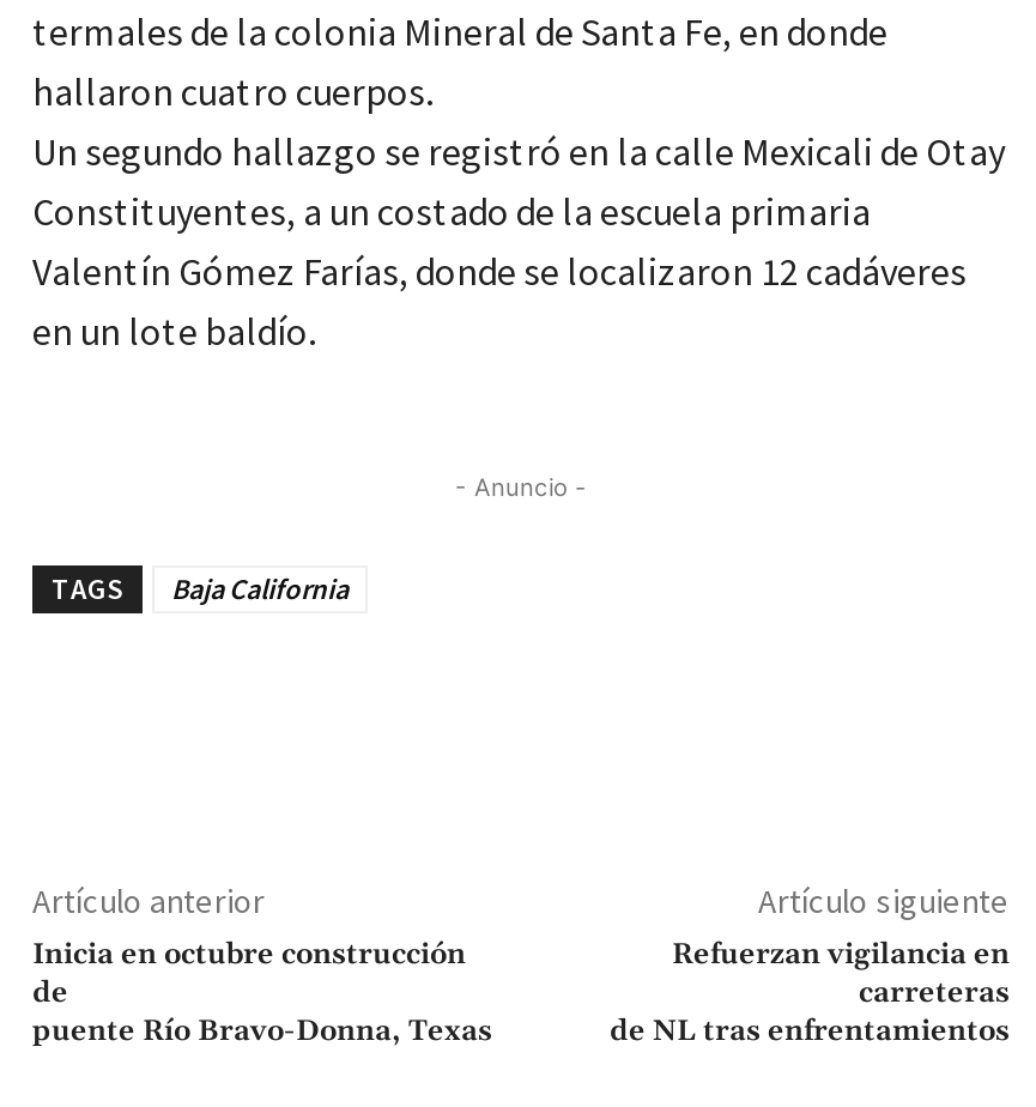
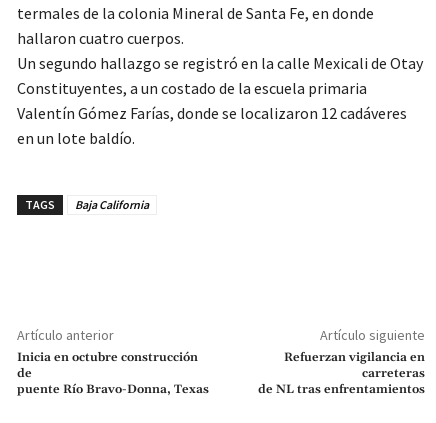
[455,471,587,500] - Anuncio - -> none

